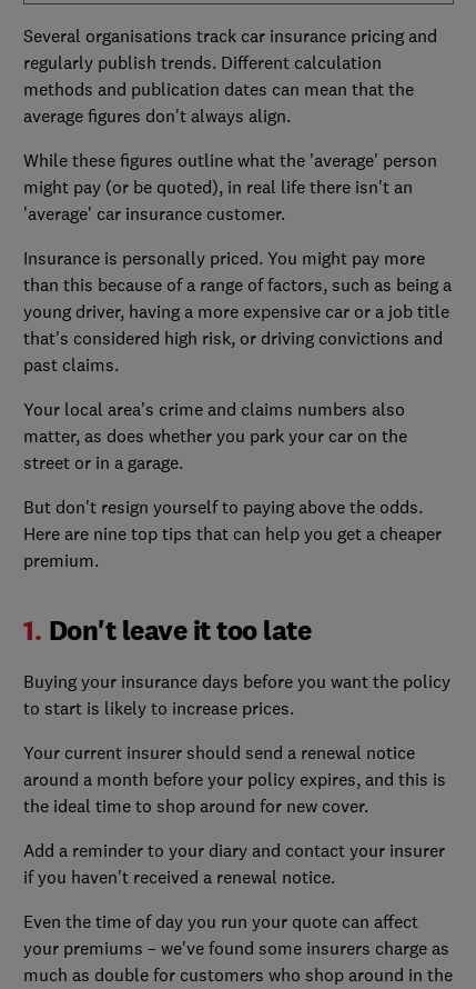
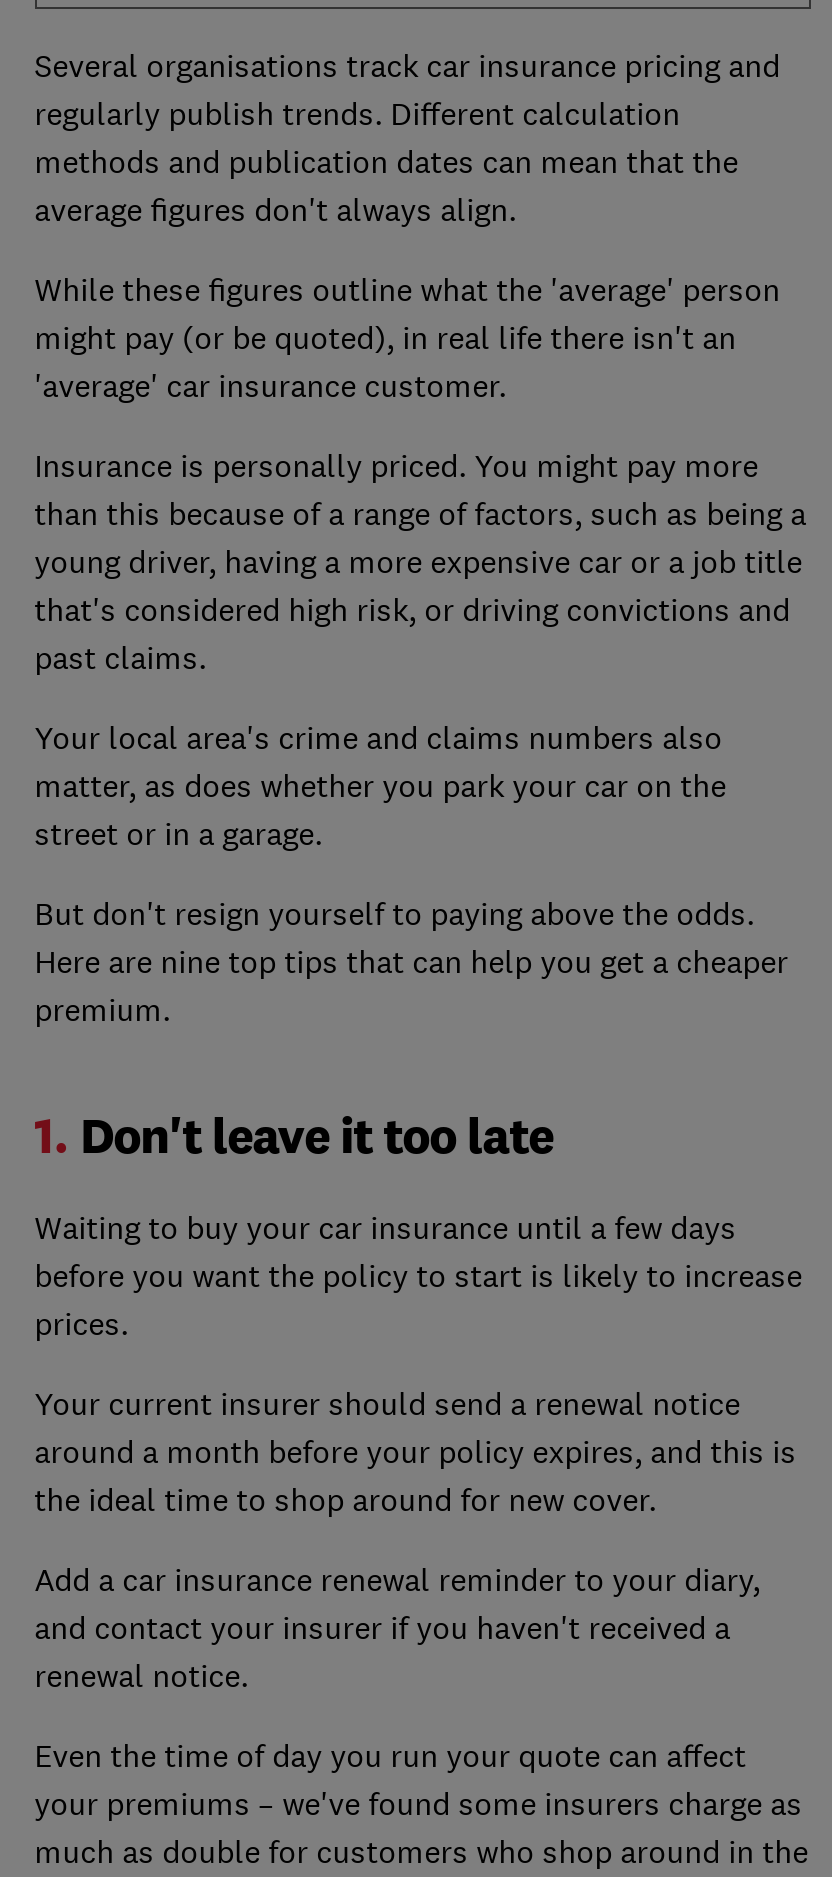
[23,670,450,719] Buying your insurance days before you want the policy | to start is likely to increase prices. -> [34,1207,802,1343] Waiting to buy your car insurance until a few days | before you want the policy to start is likely to increase | prices.
[23,839,444,888] Add a reminder to your diary and contact your insurer | if you haven't received a renewal notice. -> [34,1559,760,1695] Add a car insurance renewal reminder to your diary, | and contact your insurer if you haven't received a | renewal notice.

